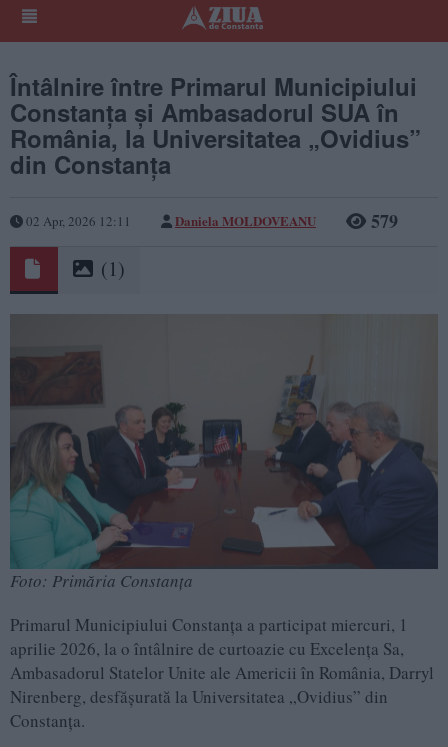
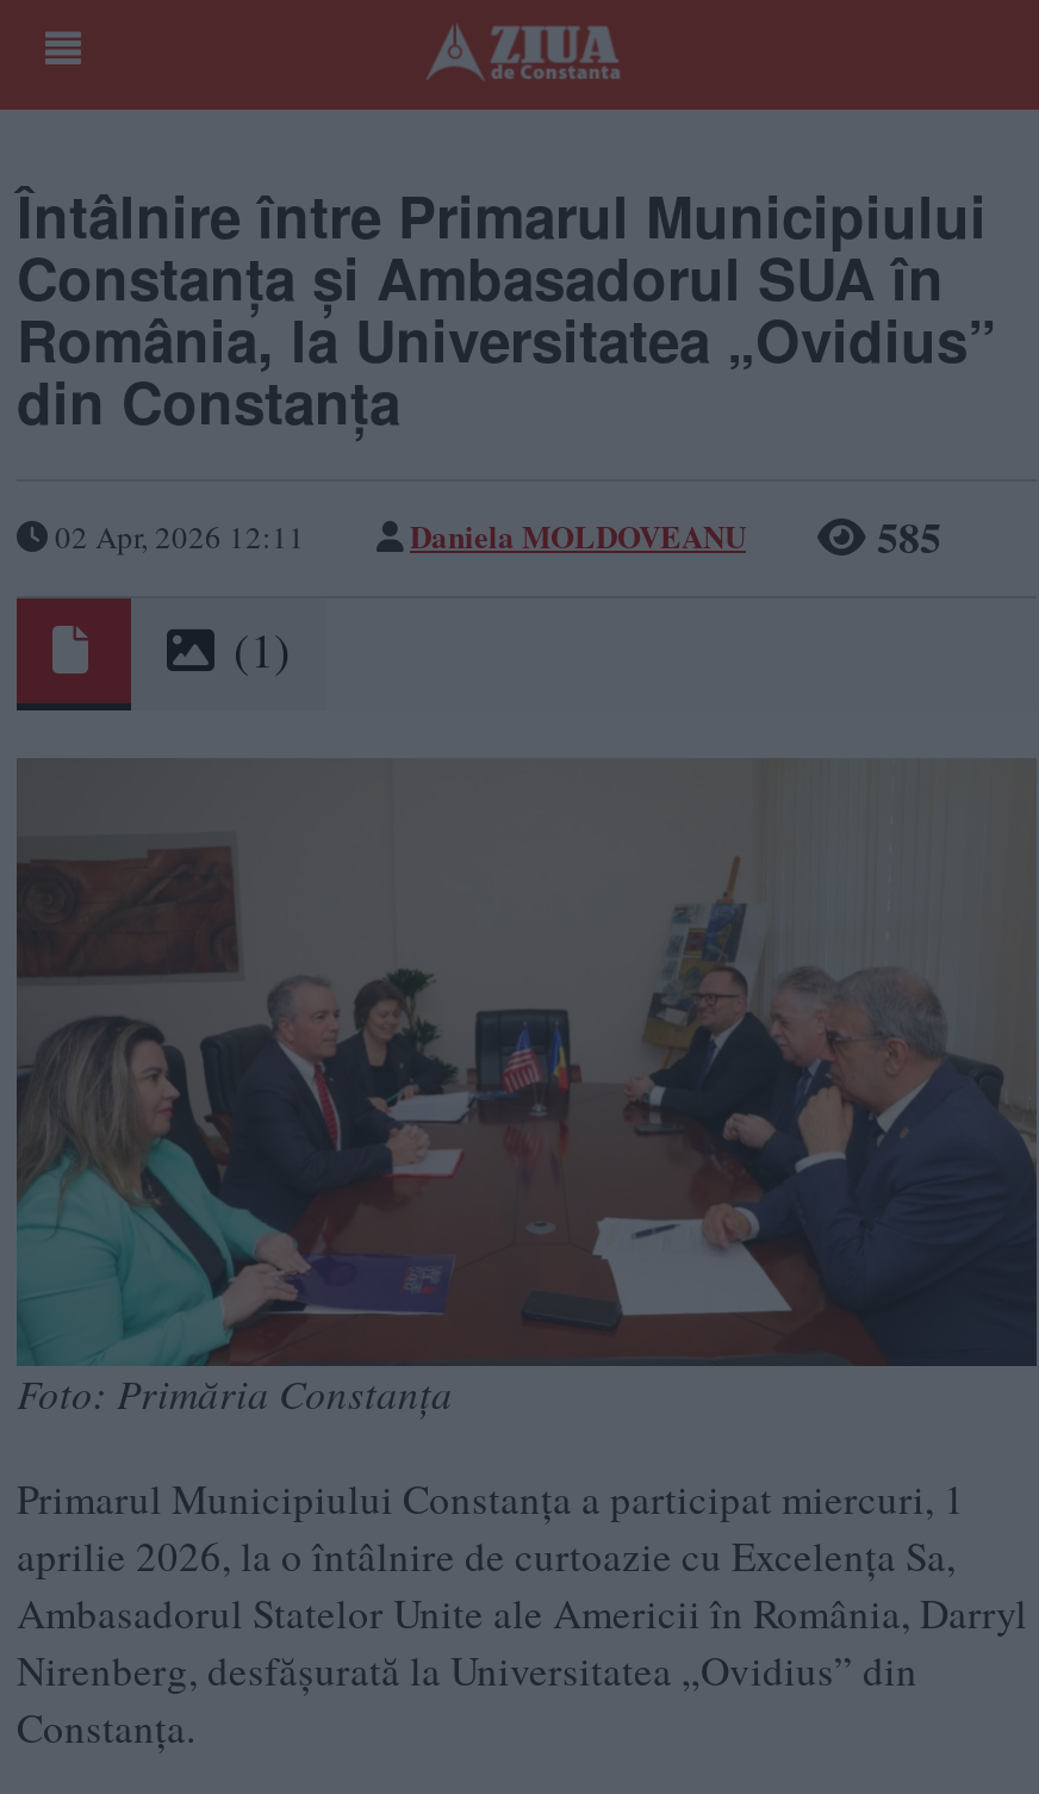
[366,207,398,233] 579 -> [865,504,941,566] 585

